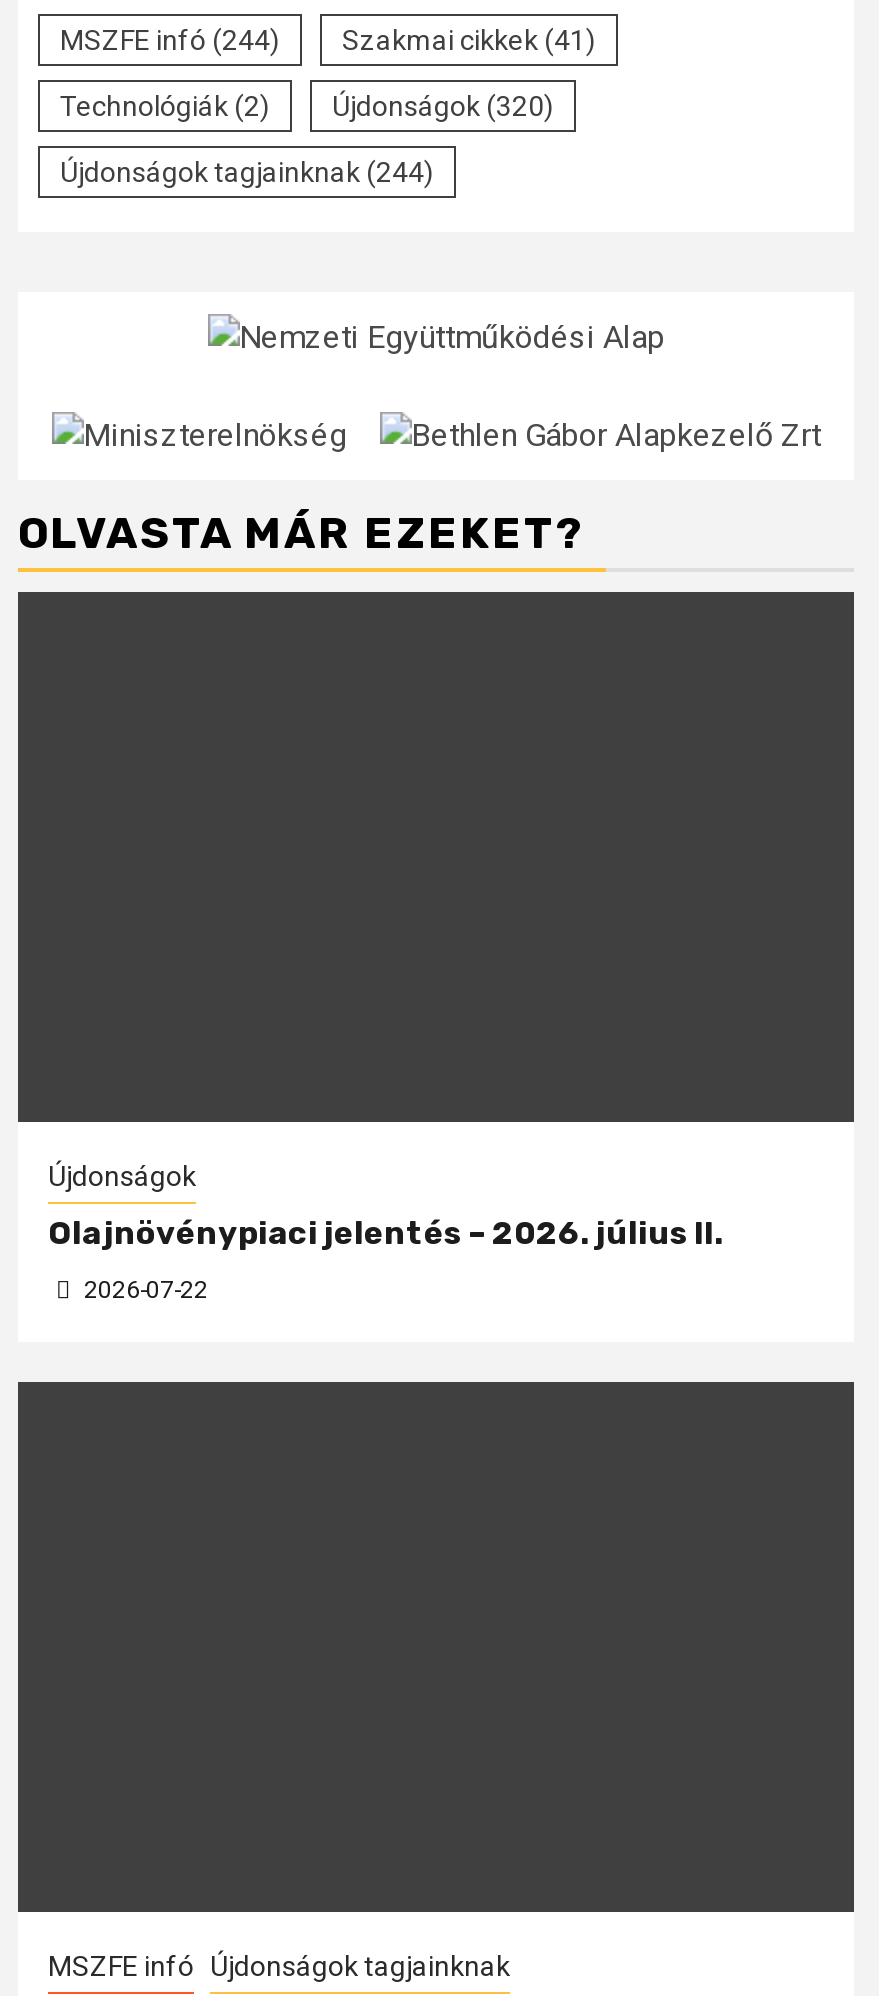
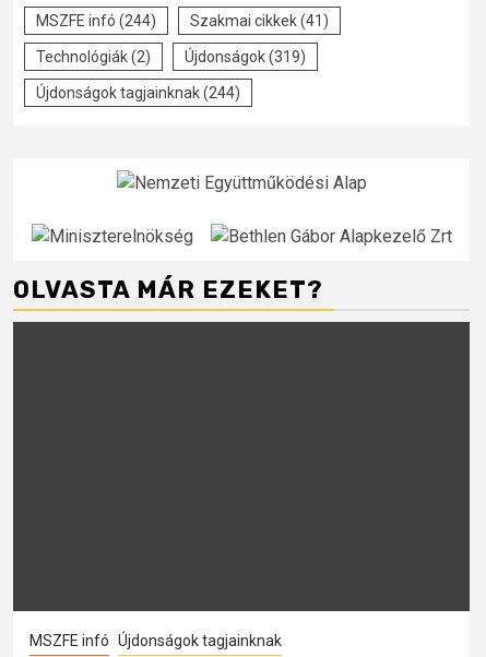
[60,90,554,122] Technológiák (2) Újdonságok (320) -> [36,48,306,65] Technológiák (2) Újdonságok (319)
[48,1159,724,1303] Újdonságok | Olajnövénypiaci jelentés – 2026. július II. | 2026-07-22 -> none

